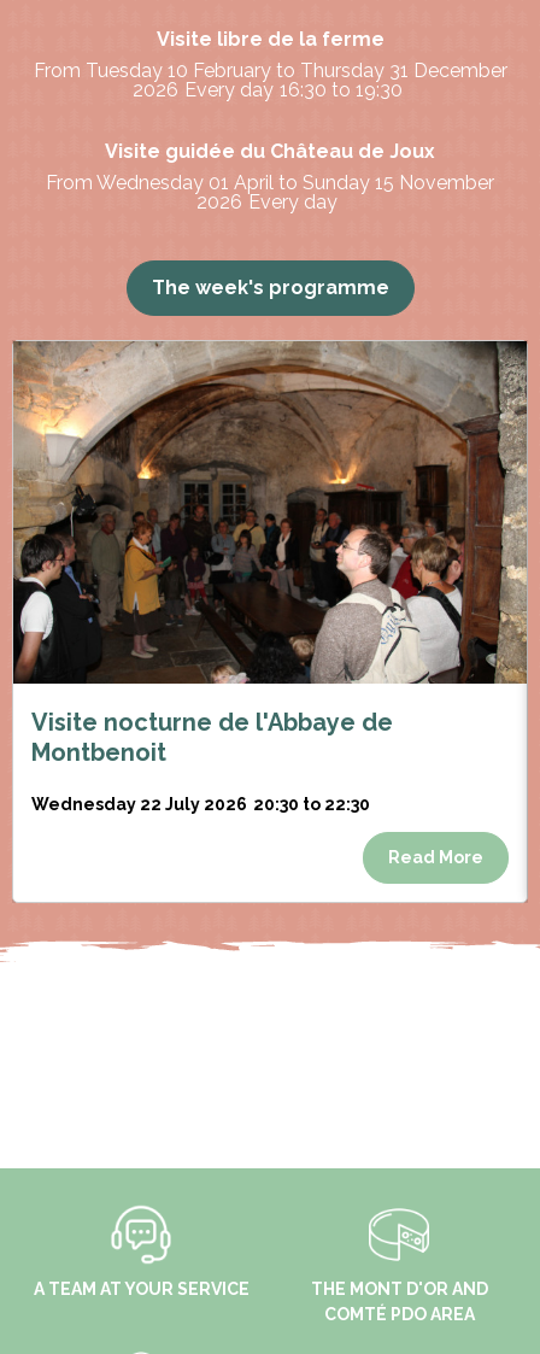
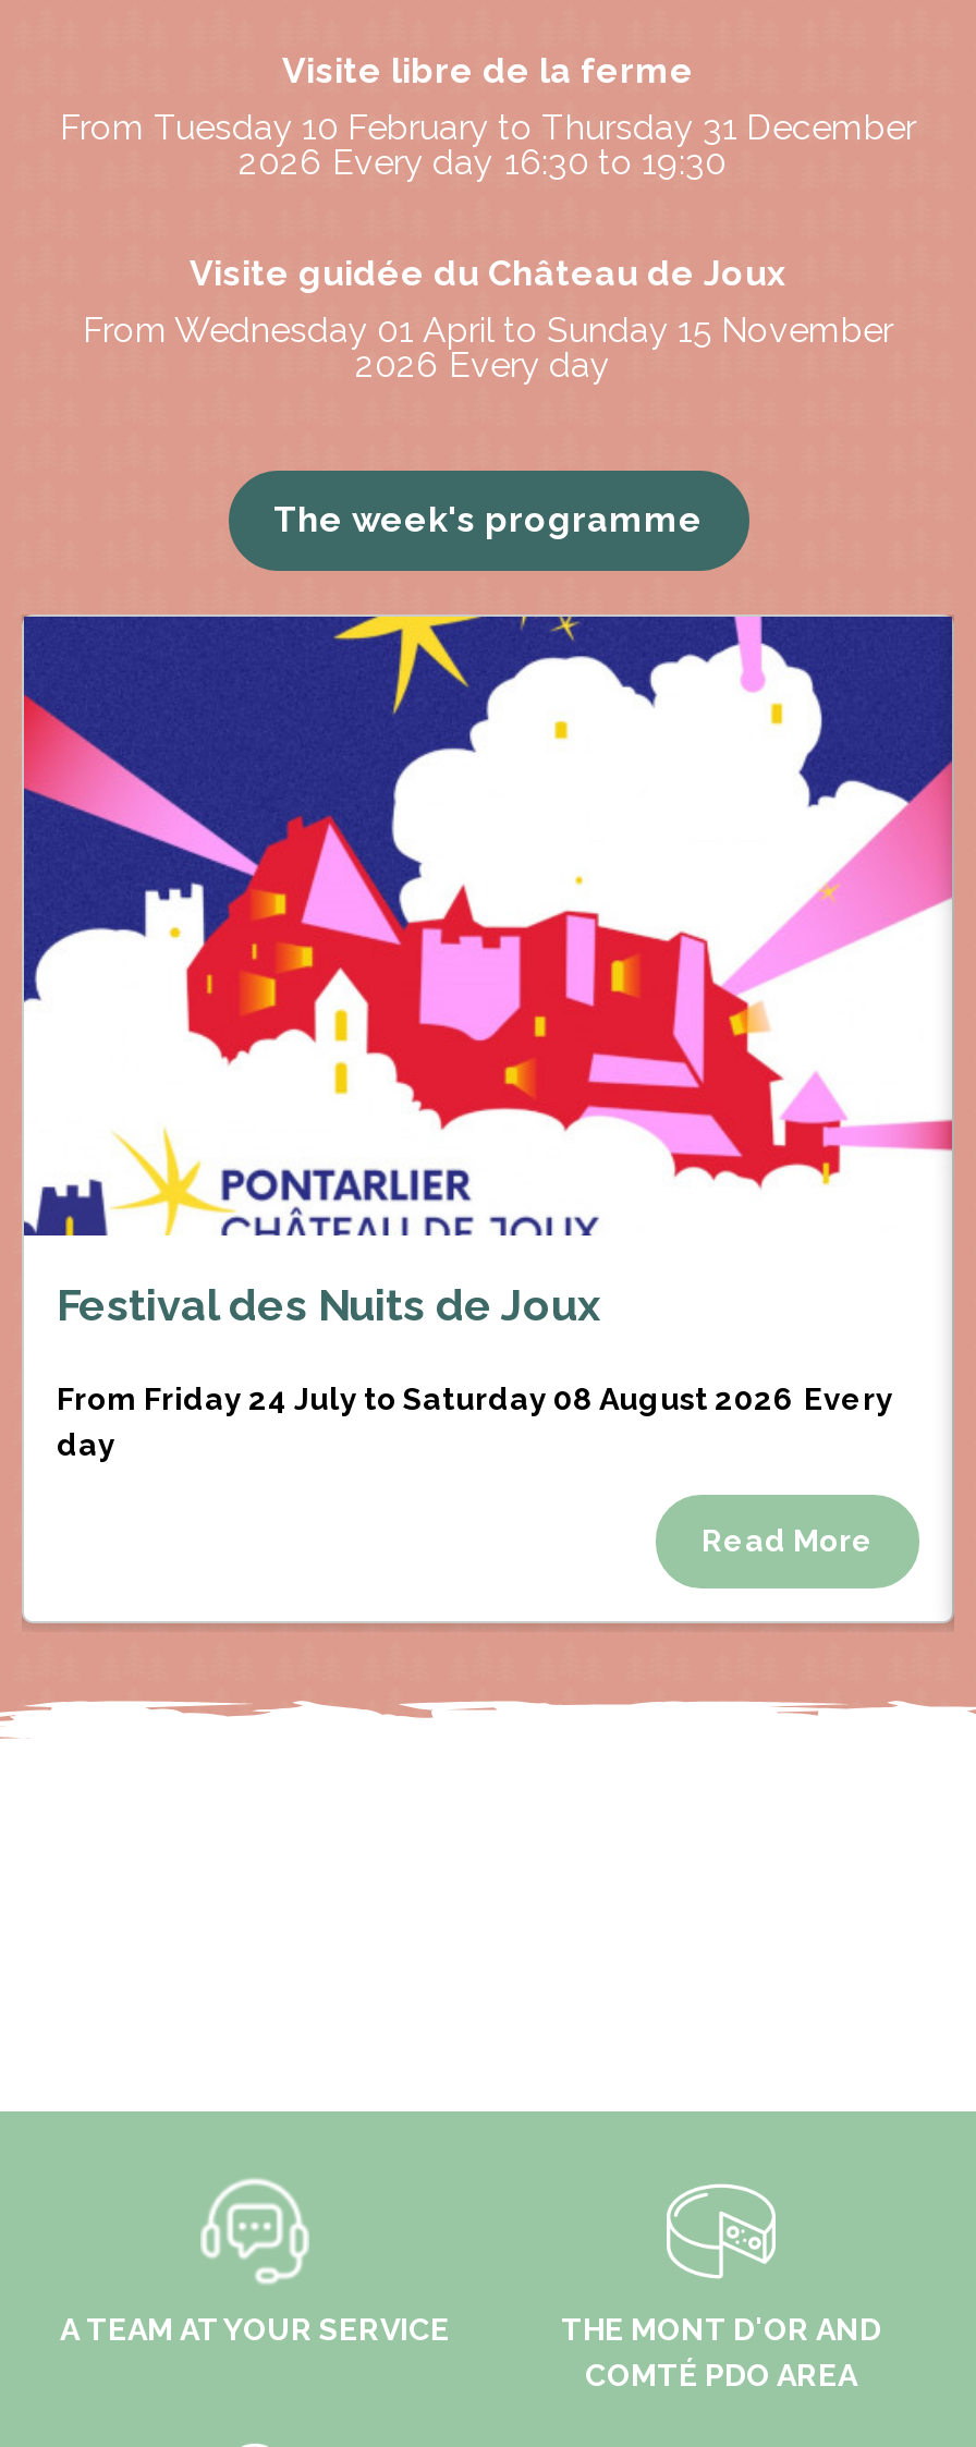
[12,340,528,767] [image] | Visite nocturne de l'Abbaye de | Montbenoit -> [22,614,954,1331] [image] | Festival des Nuits de Joux
[31,794,370,814] Wednesday 22 July 2026 20:30 to 22:30 -> [57,1381,893,1462] From Friday 24 July to Saturday 08 August 2026 Every | day

